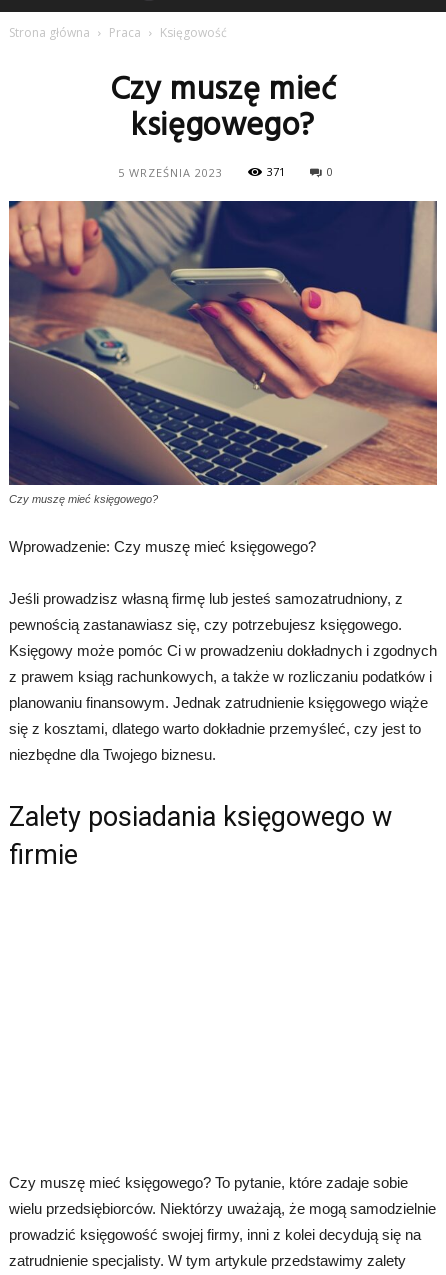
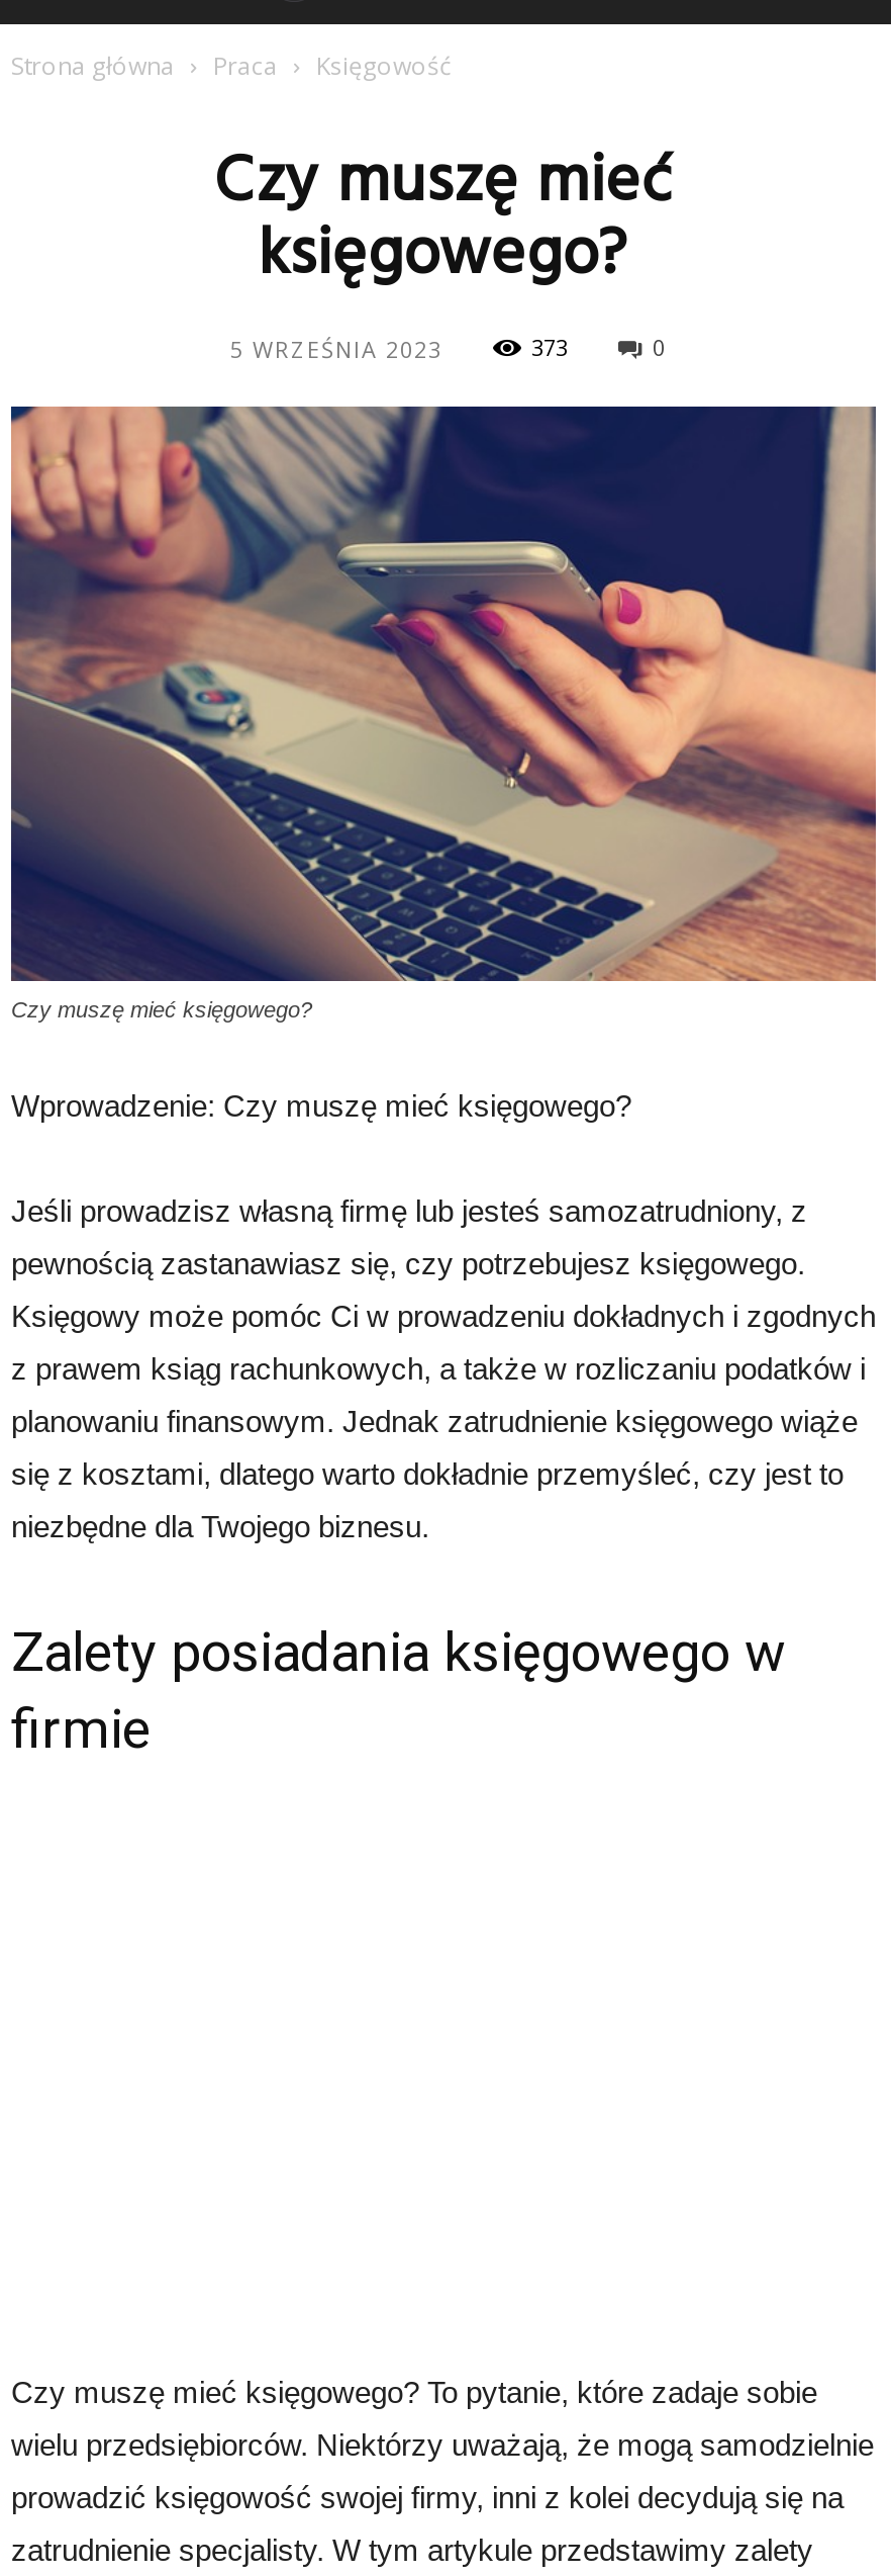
[266,164,284,179] 371 -> [531,332,568,362] 373

